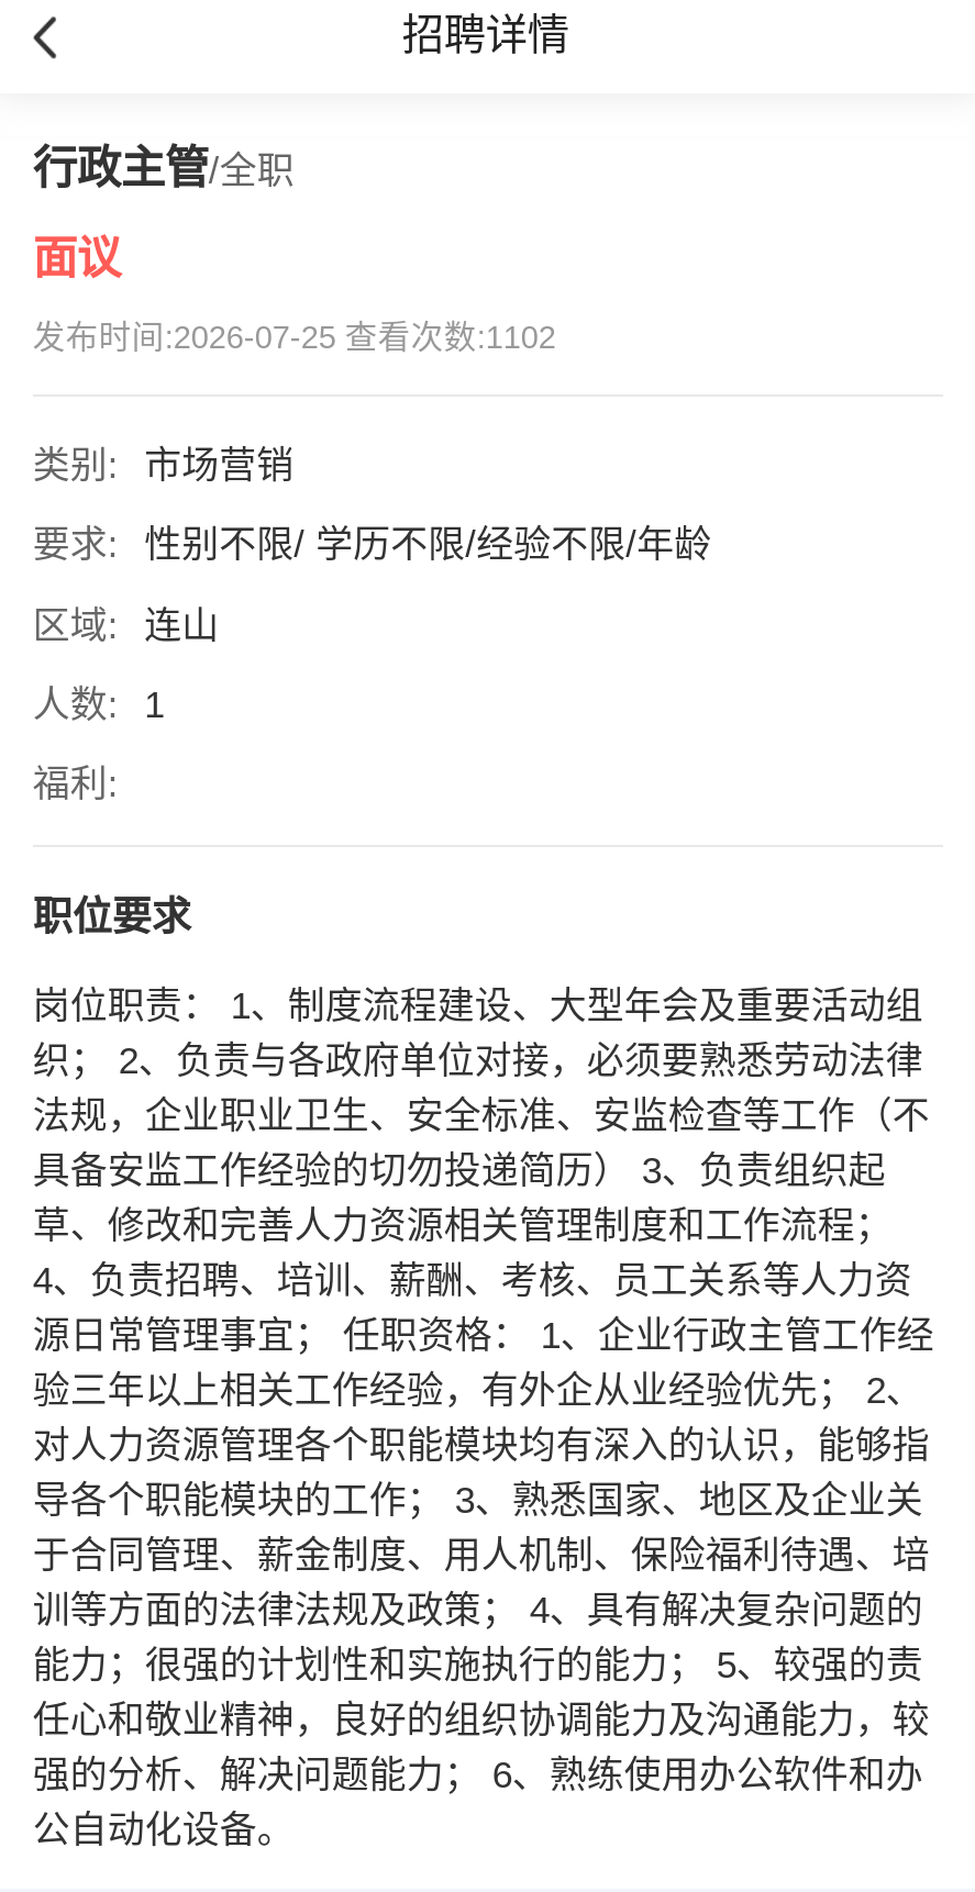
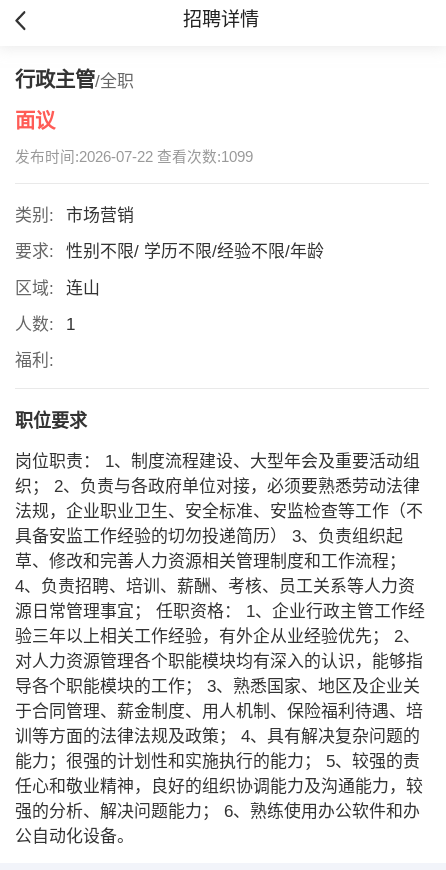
[33,320,556,355] 发布时间:2026-07-25 查看次数:1102 -> [15,149,253,165] 发布时间:2026-07-22 查看次数:1099

